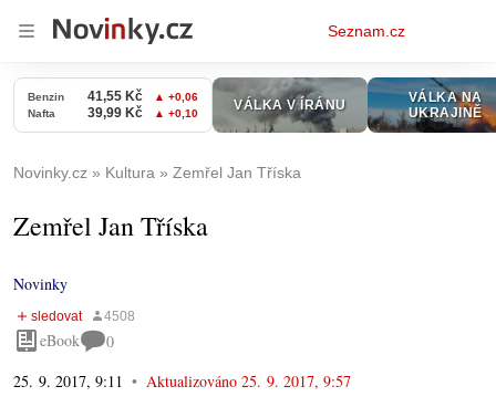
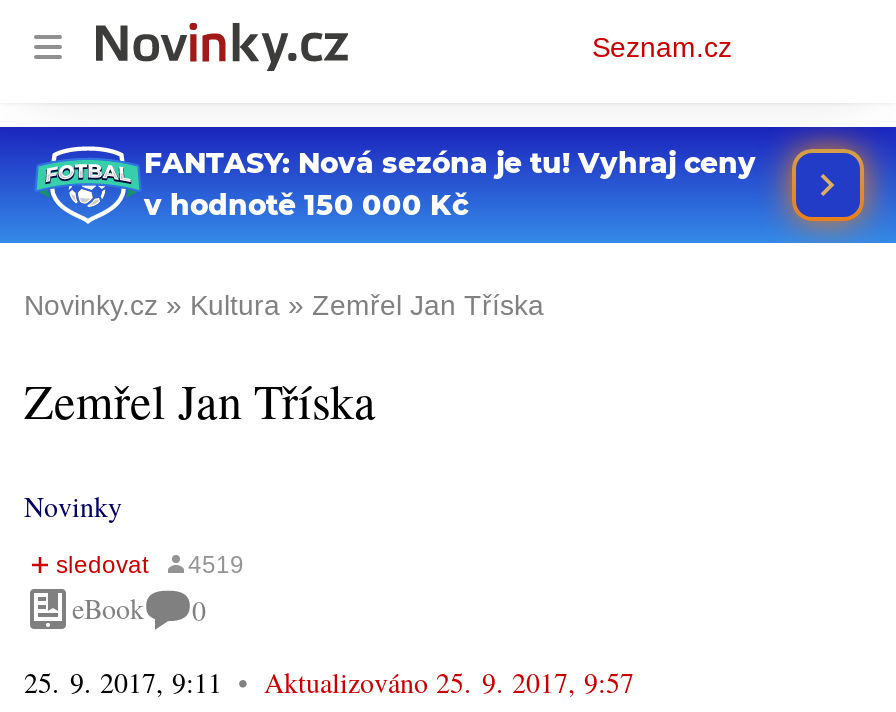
[3,75,493,138] [image] -> [6,125,890,245] [image]

